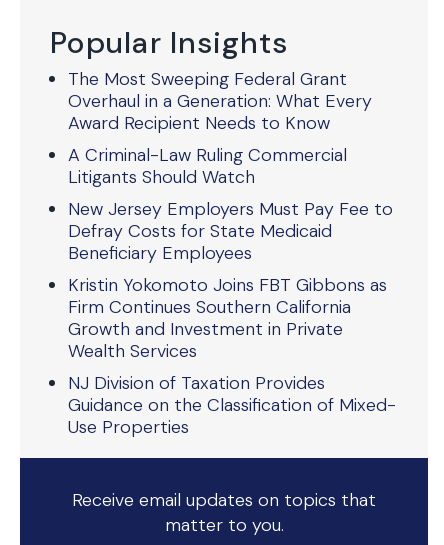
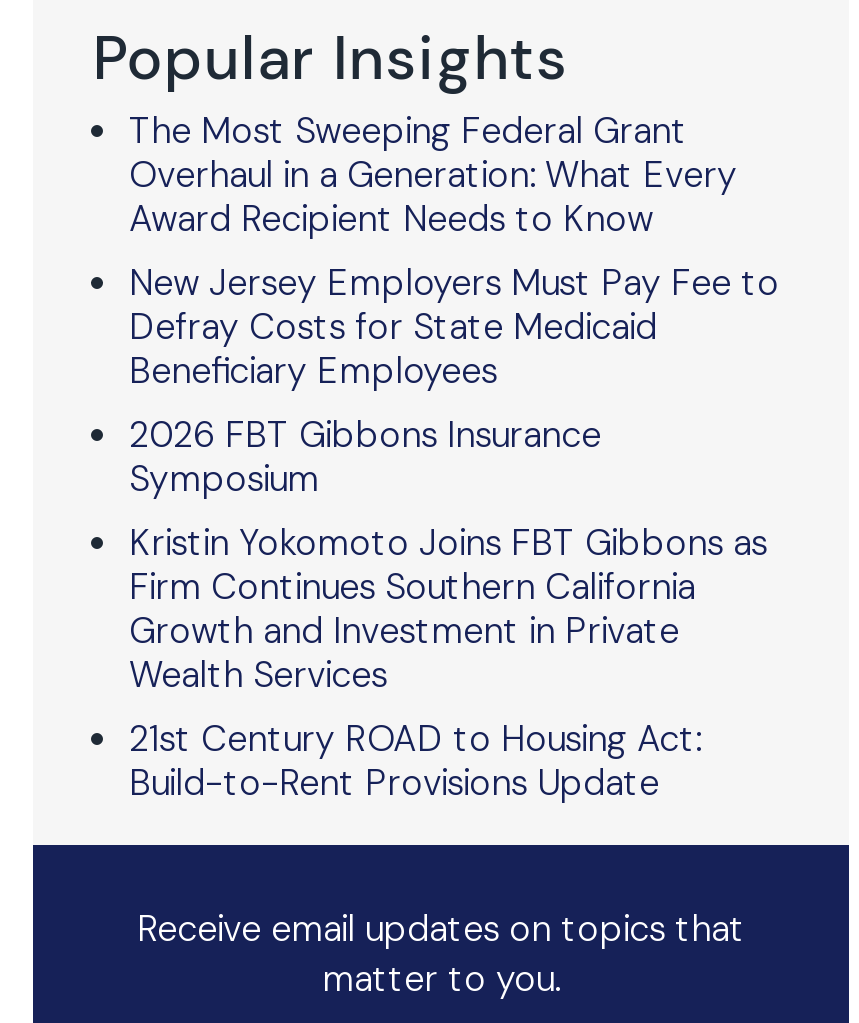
[68,143,347,189] A Criminal-Law Ruling Commercial | Litigants Should Watch -> none
moved [68,197,393,265] -> [129,259,779,395]: New Jersey Employers Must Pay Fee to | Defray Costs for State Medicaid | Beneficiary Employees
none -> [129,411,601,503] 2026 FBT Gibbons Insurance | Symposium
[68,371,396,439] NJ Division of Taxation Provides | Guidance on the Classification of Mixed- | Use Properties -> [129,715,701,807] 21st Century ROAD to Housing Act: | Build-to-Rent Provisions Update

